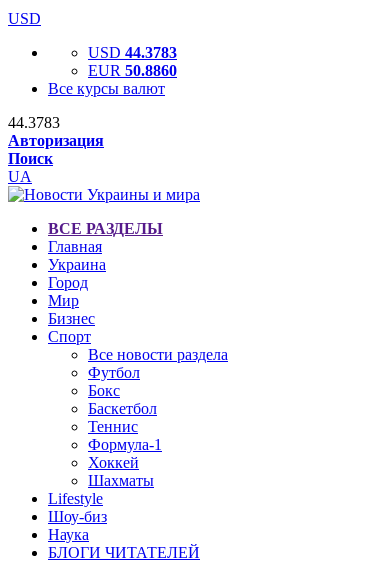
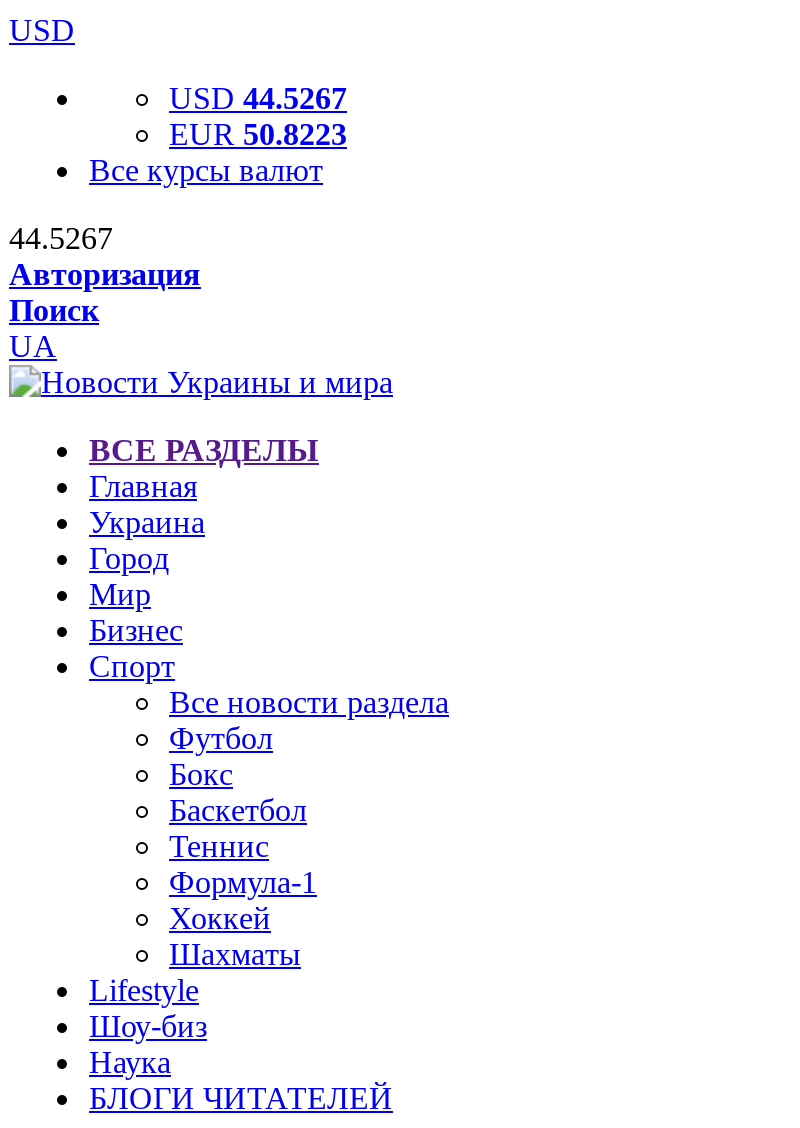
[88,44,177,61] USD 44.3783 -> [169,81,347,115] USD 44.5267
[88,62,177,79] EUR 50.8860 -> [169,117,347,151] EUR 50.8223
[8,114,60,131] 44.3783 -> [9,221,113,255] 44.5267

